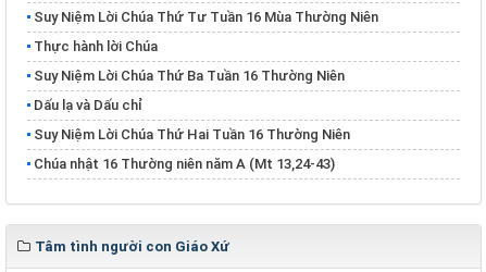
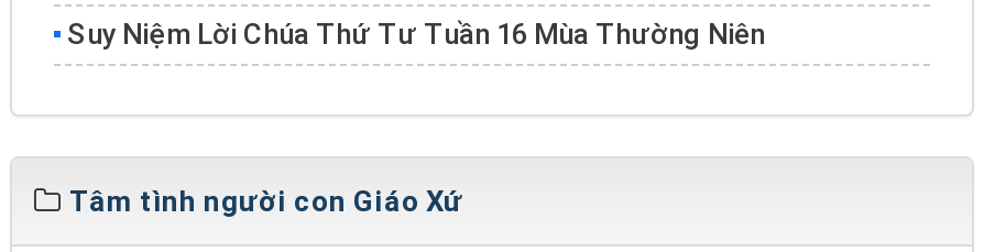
[34,38,350,172] Thực hành lời Chúa | Suy Niệm Lời Chúa Thứ Ba Tuần 16 Thường Niên | Dấu lạ và Dấu chỉ | Suy Niệm Lời Chúa Thứ Hai Tuần 16 Thường Niên | Chúa nhật 16 Thường niên năm A (Mt 13,24-43) -> none

